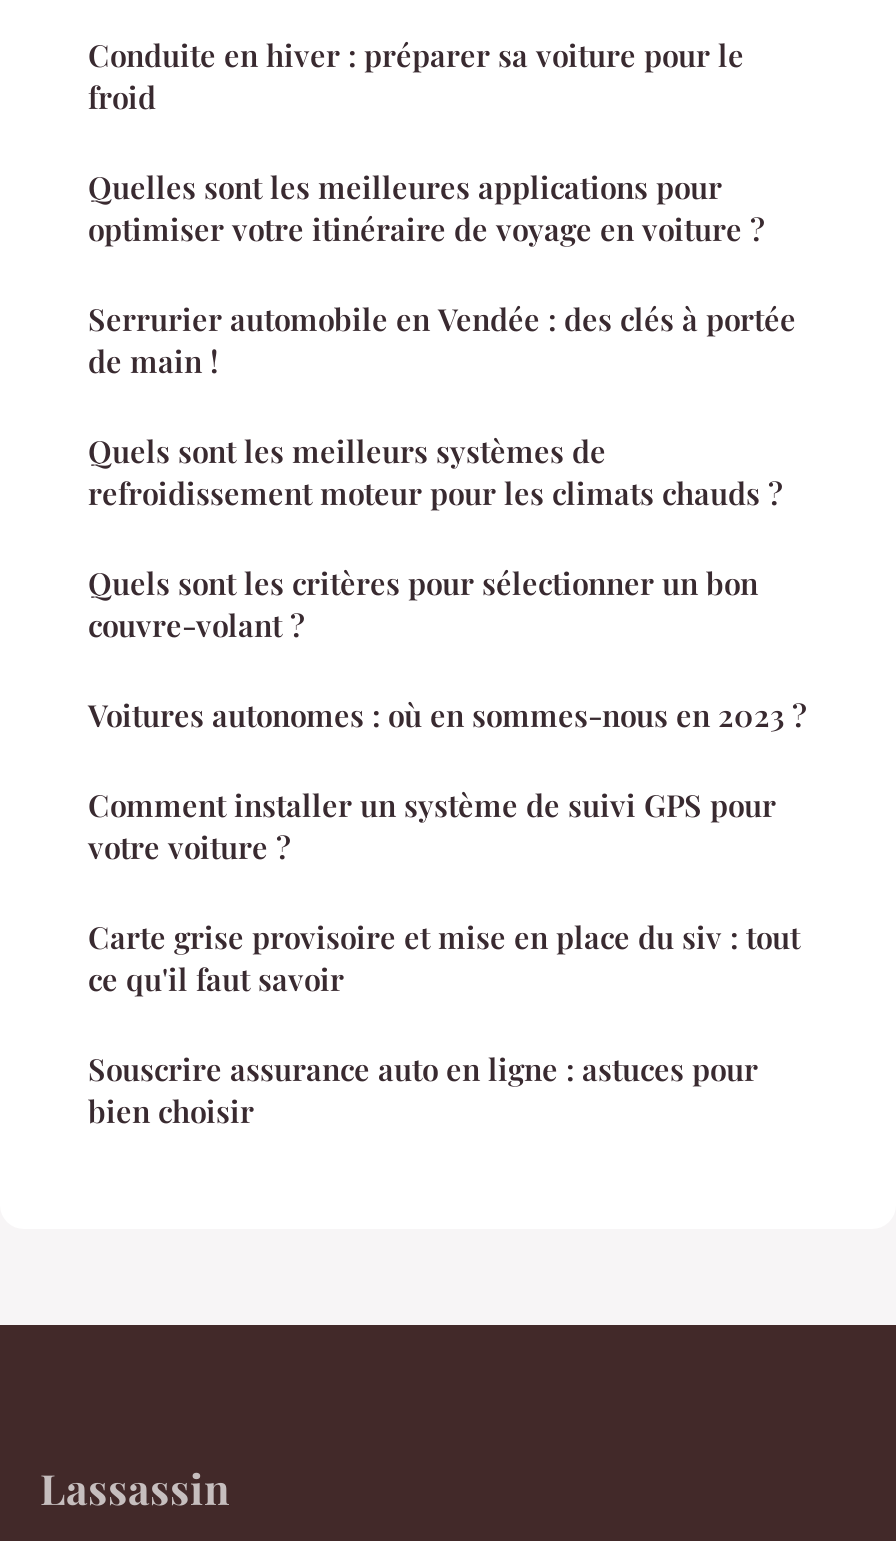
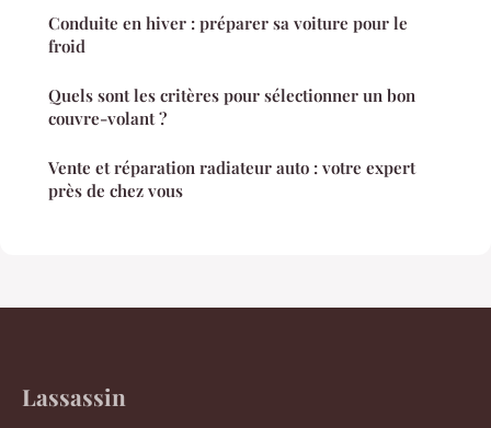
[88,167,796,513] Quelles sont les meilleures applications pour | optimiser votre itinéraire de voyage en voiture ? | Serrurier automobile en Vendée : des clés à portée | de main ! | Quels sont les meilleurs systèmes de | refroidissement moteur pour les climats chauds ? -> none
[88,695,806,1131] Voitures autonomes : où en sommes-nous en 2023 ? | Comment installer un système de suivi GPS pour | votre voiture ? | Carte grise provisoire et mise en place du siv : tout | ce qu'il faut savoir | Souscrire assurance auto en ligne : astuces pour | bien choisir -> [48,157,415,201] Vente et réparation radiateur auto : votre expert | près de chez vous

